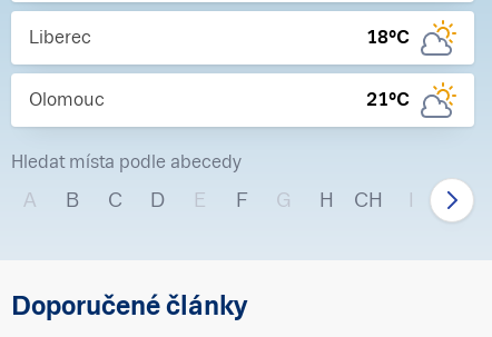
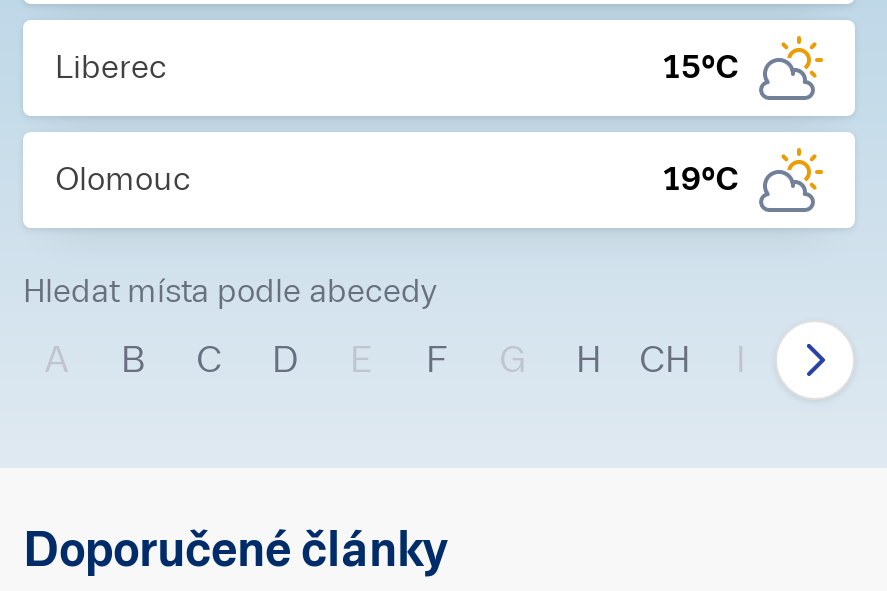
[366,27,410,48] 18°C -> [661,48,739,86] 15°C
[366,89,410,110] 21°C -> [661,160,739,198] 19°C

